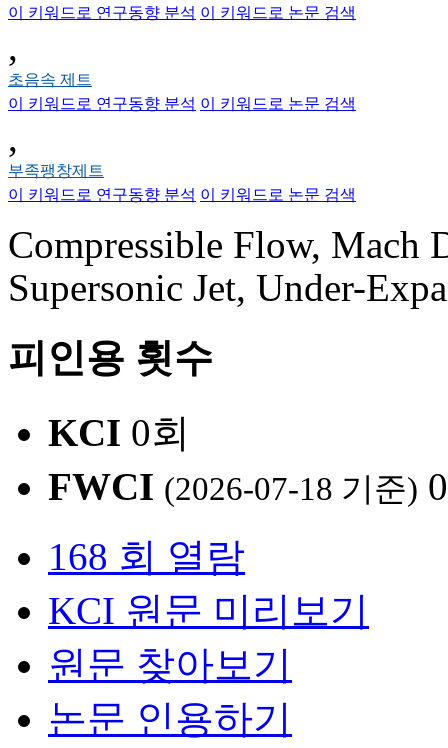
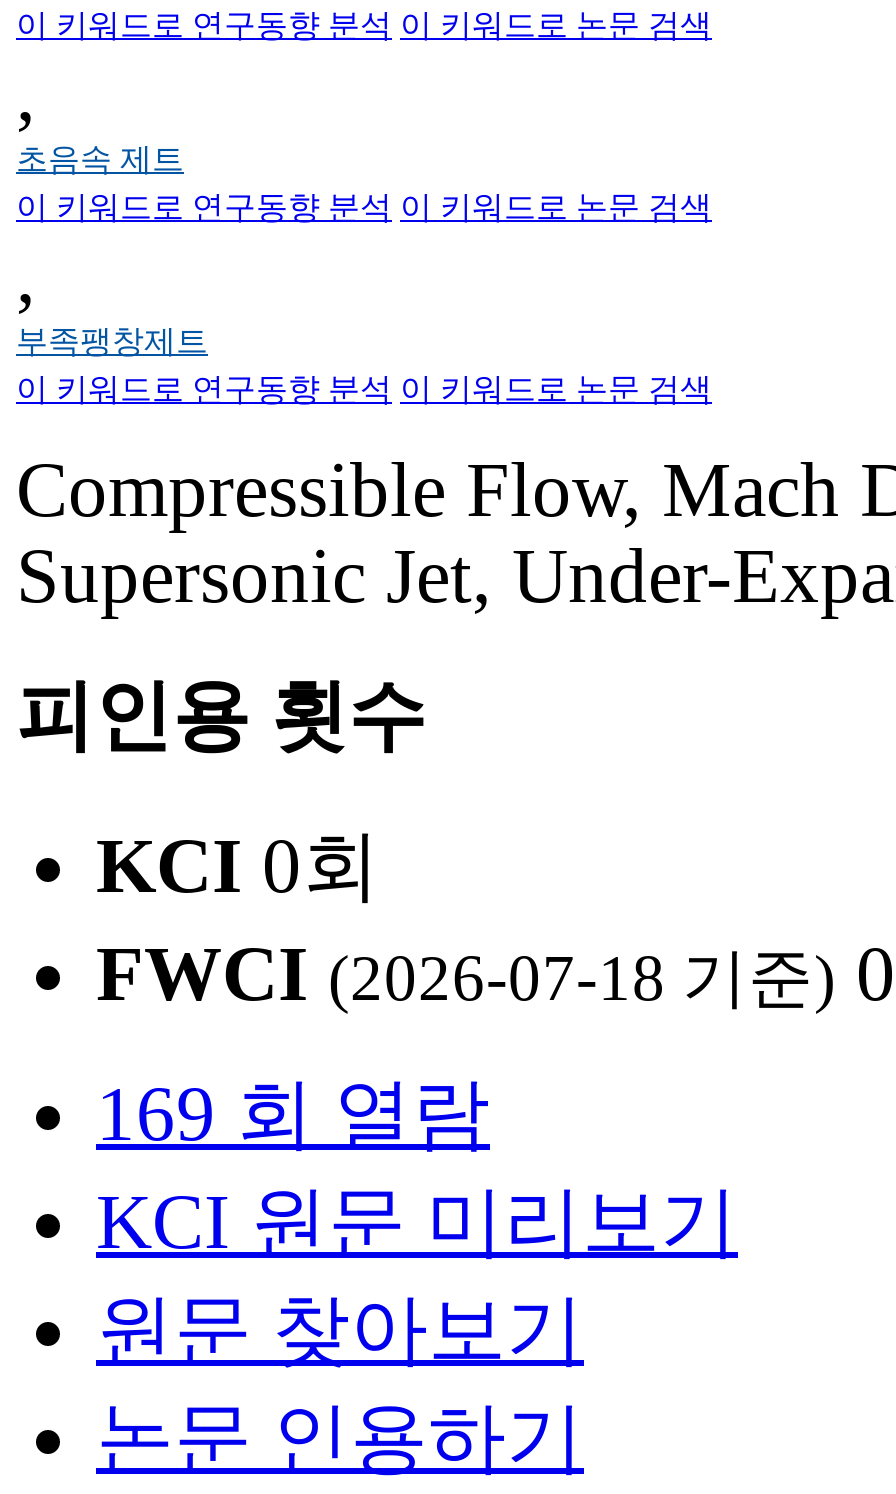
[48,535,245,578] 168 회 열람 -> [96,1070,490,1156] 169 회 열람

